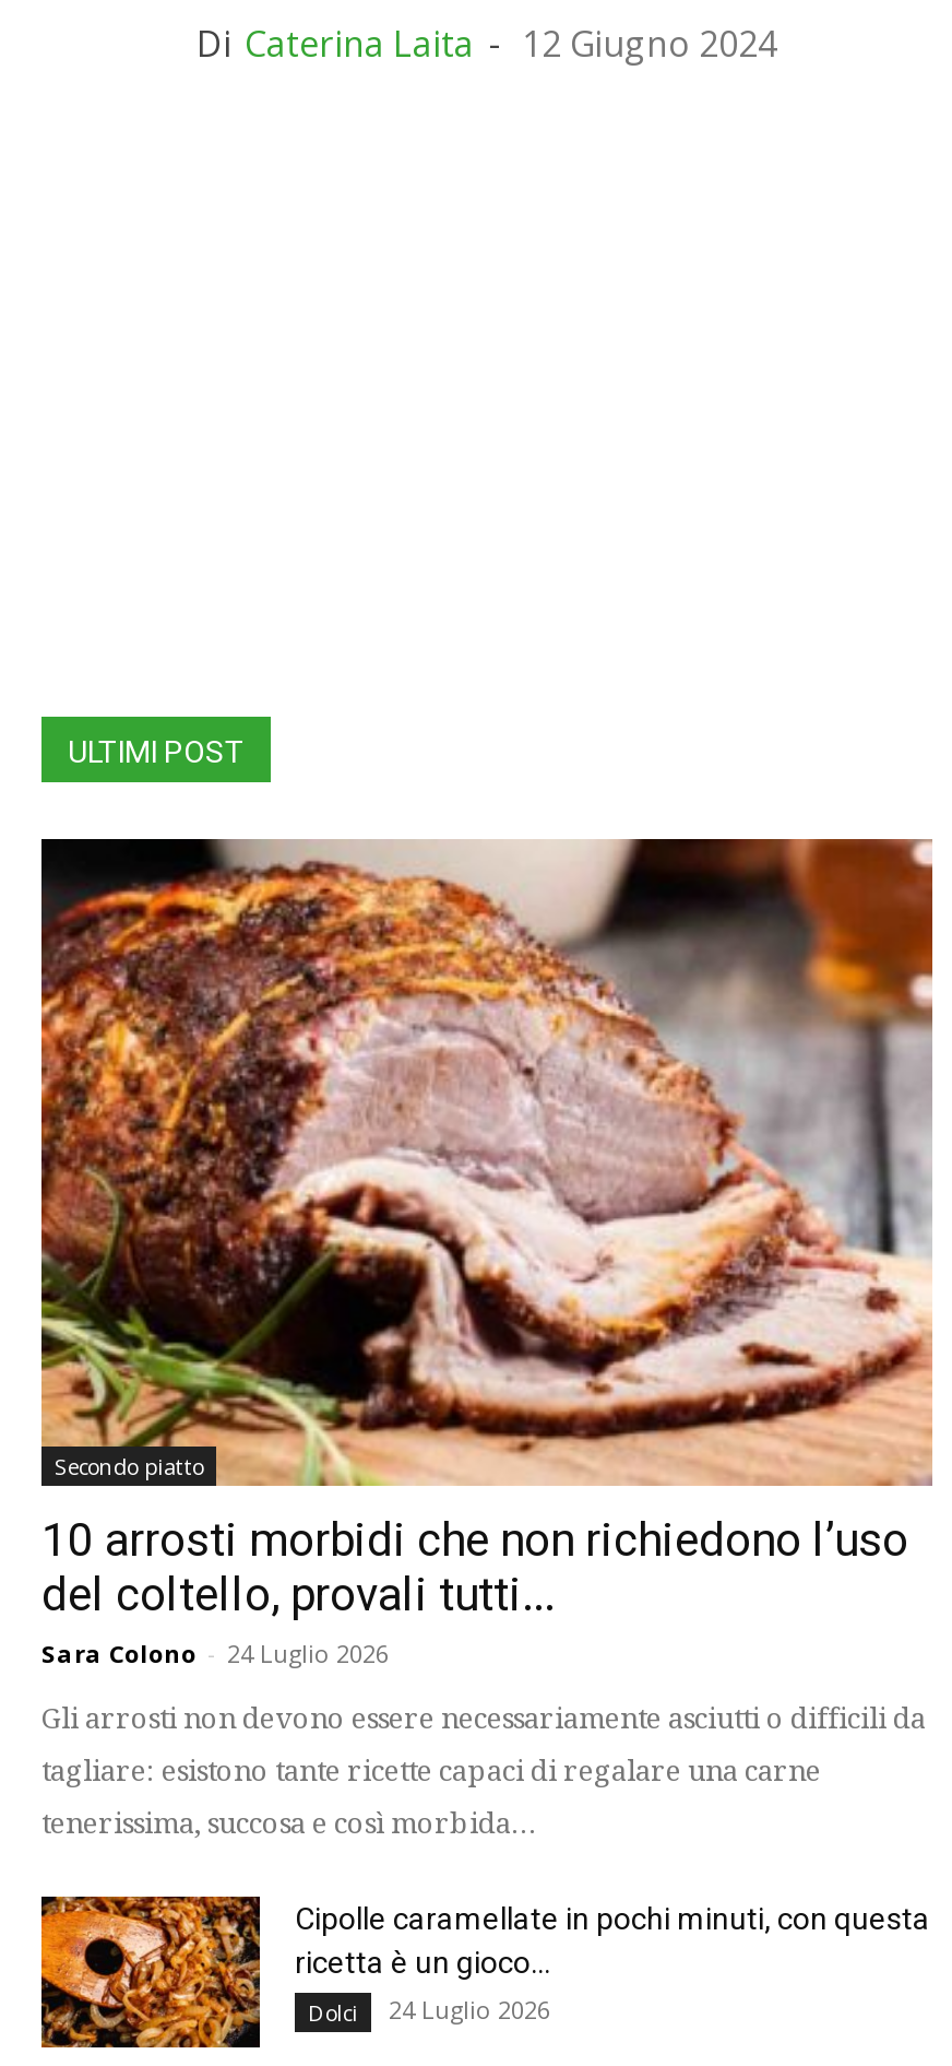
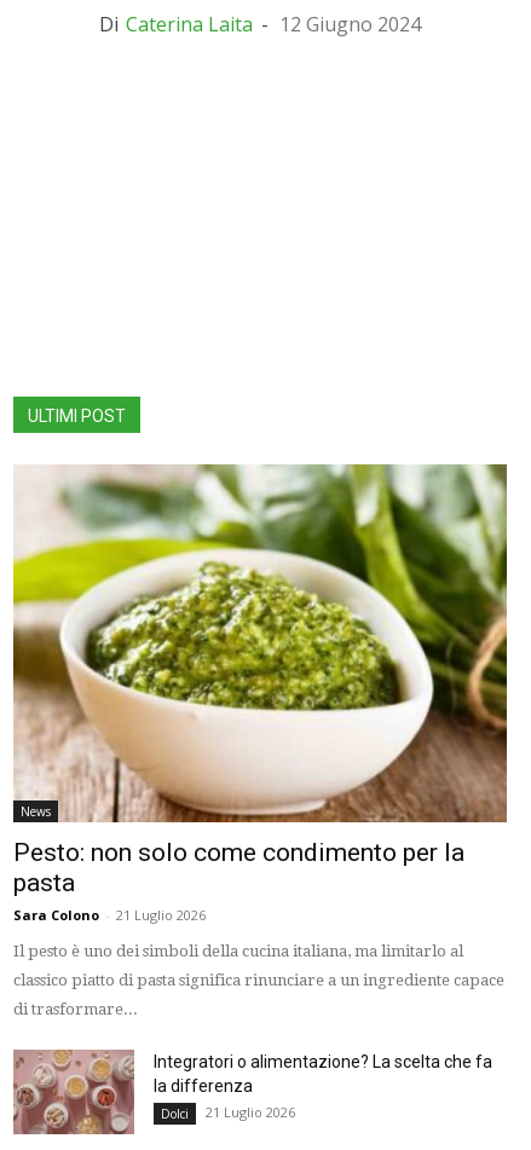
[39,837,935,1488] [image] | Secondo piatto -> [12,463,508,824] [image] | News
[41,1514,908,1669] 10 arrosti morbidi che non richiedono l’uso | del coltello, provali tutti... | Sara Colono - 24 Luglio 2026 -> [13,838,464,924] Pesto: non solo come condimento per la | pasta | Sara Colono - 21 Luglio 2026
[41,1702,926,1735] Gli arrosti non devono essere necessariamente asciutti o difficili da -> [13,942,463,960] Il pesto è uno dei simboli della cucina italiana, ma limitarlo al
[41,1754,821,1787] tagliare: esistono tante ricette capaci di regalare una carne -> [13,971,504,989] classico piatto di pasta significa rinunciare a un ingrediente capace
[41,1807,537,1840] tenerissima, succosa e così morbida... -> [13,1000,138,1018] di trasformare...
[39,1894,930,2050] [image] | Cipolle caramellate in pochi minuti, con questa | ricetta è un gioco... -> [13,1050,492,1135] [image] | Integratori o alimentazione? La scelta che fa | la differenza
[308,1993,550,2028] Dolci 24 Luglio 2026 -> [161,1103,295,1122] Dolci 21 Luglio 2026

